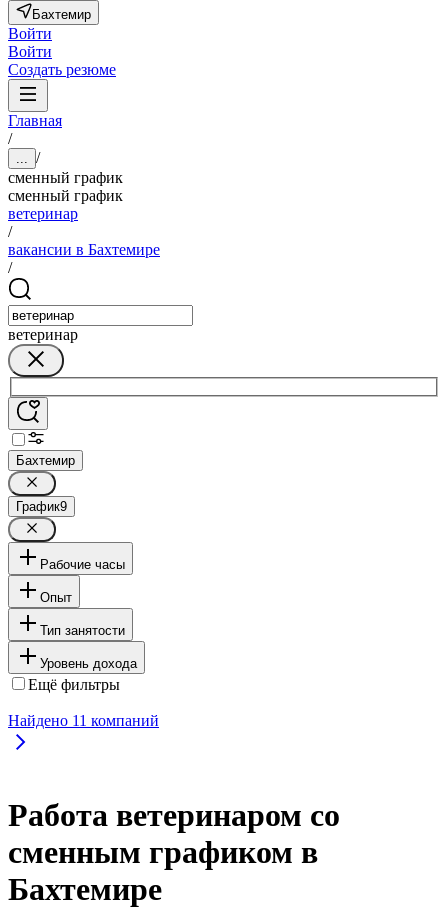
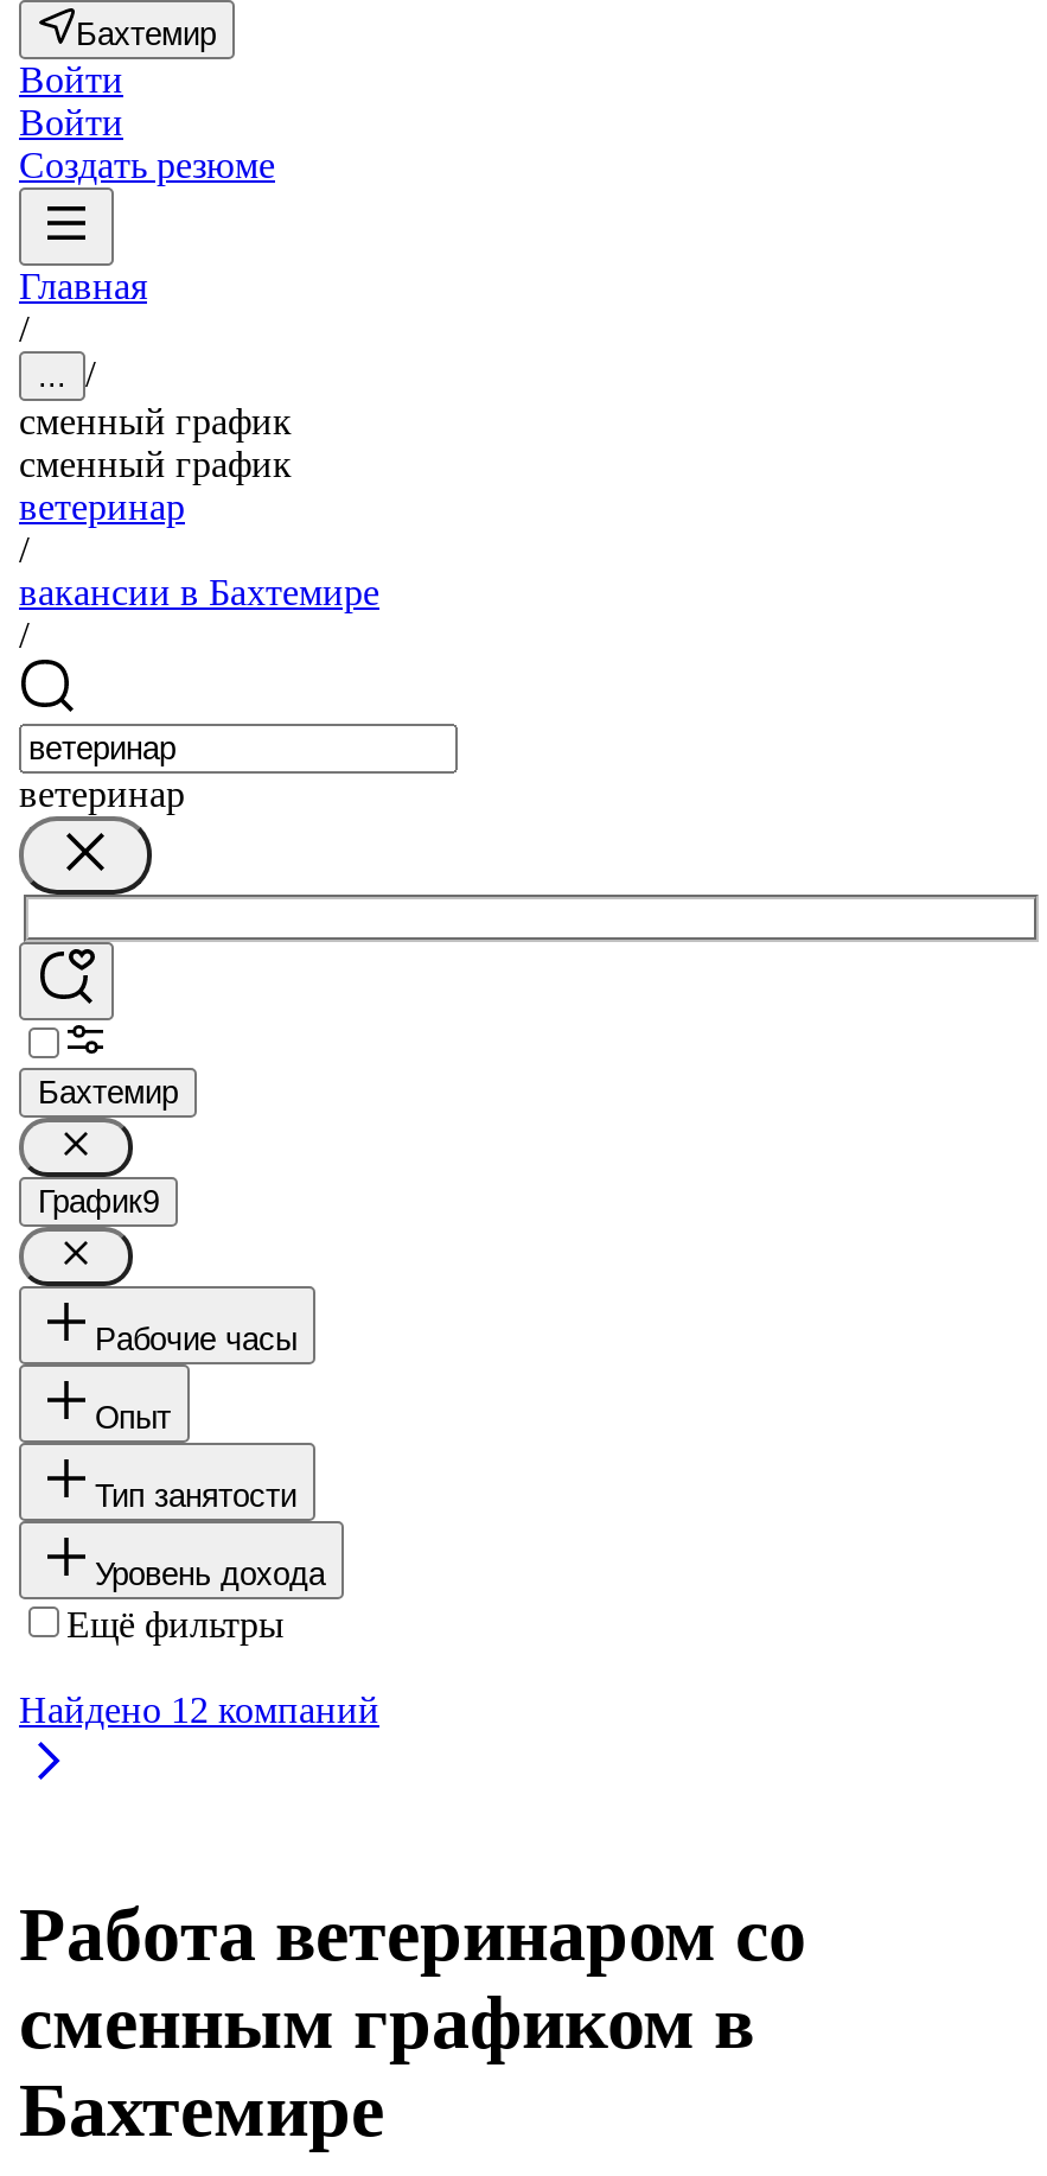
[8,712,159,729] Найдено 11 компаний -> [19,1689,379,1729] Найдено 12 компаний

